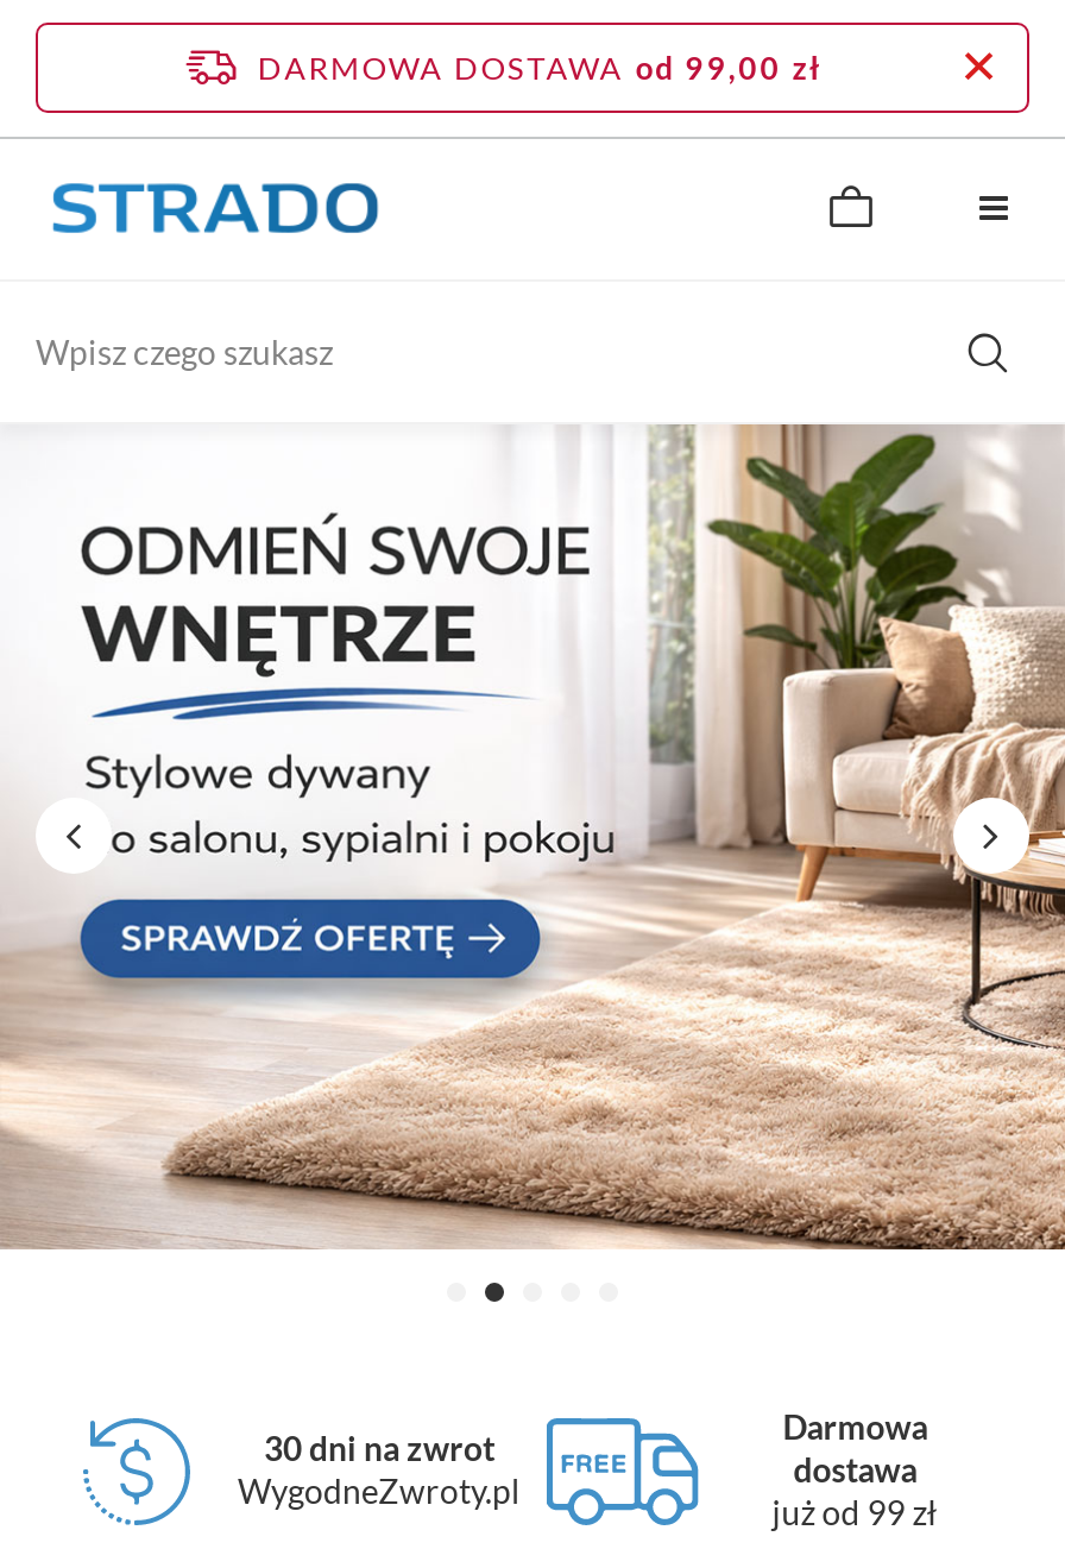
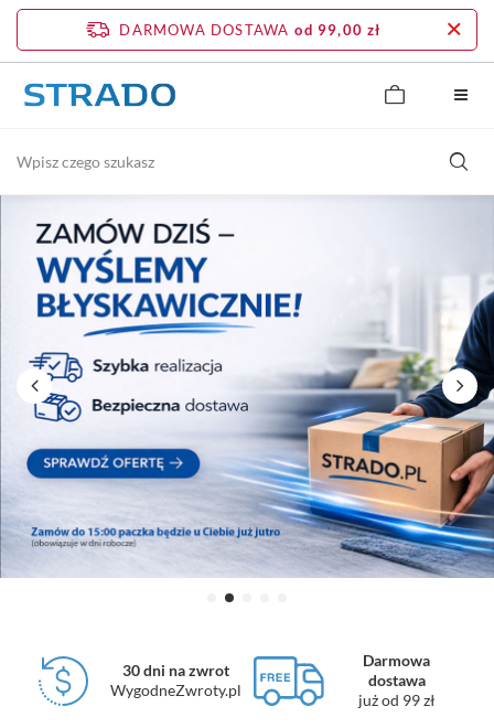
[7,422,1058,1252] [image] -> [3,195,491,578] [image]

